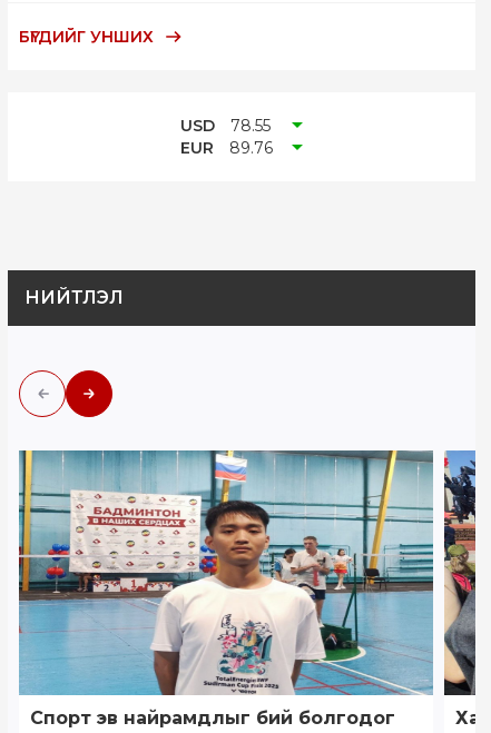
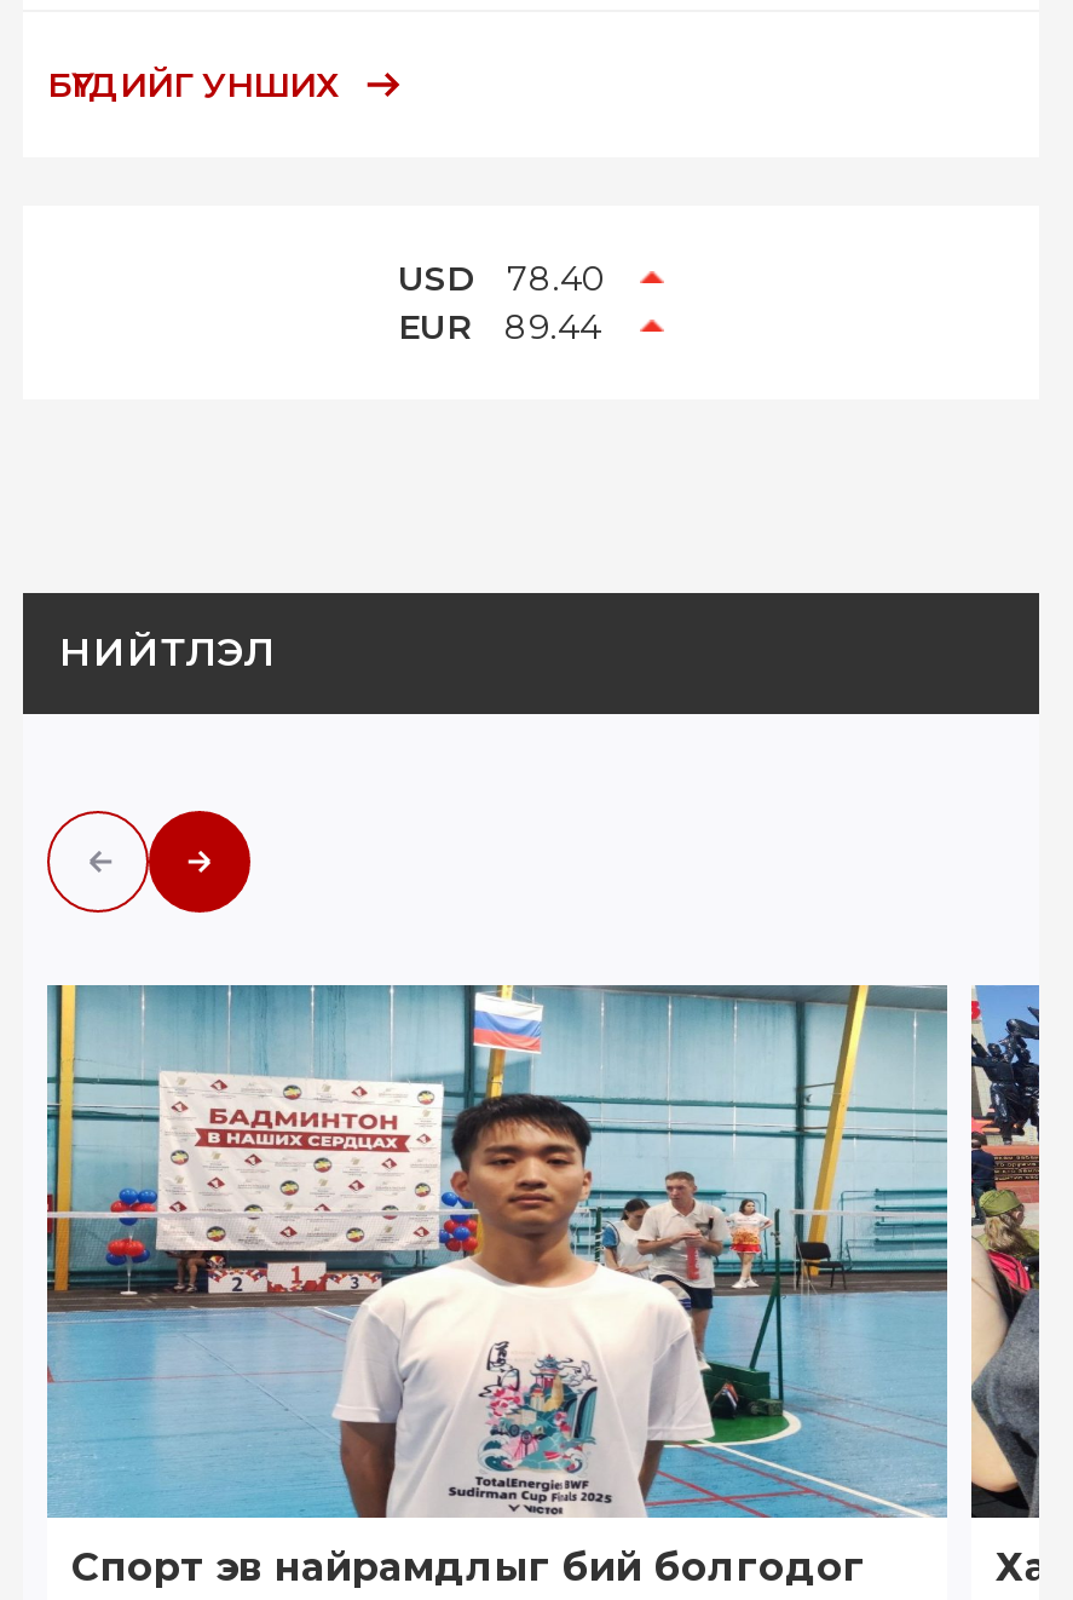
[180,115,271,135] USD 78.55 -> [398,256,606,299] USD 78.40
[180,137,273,158] EUR 89.76 -> [398,304,601,348] EUR 89.44

